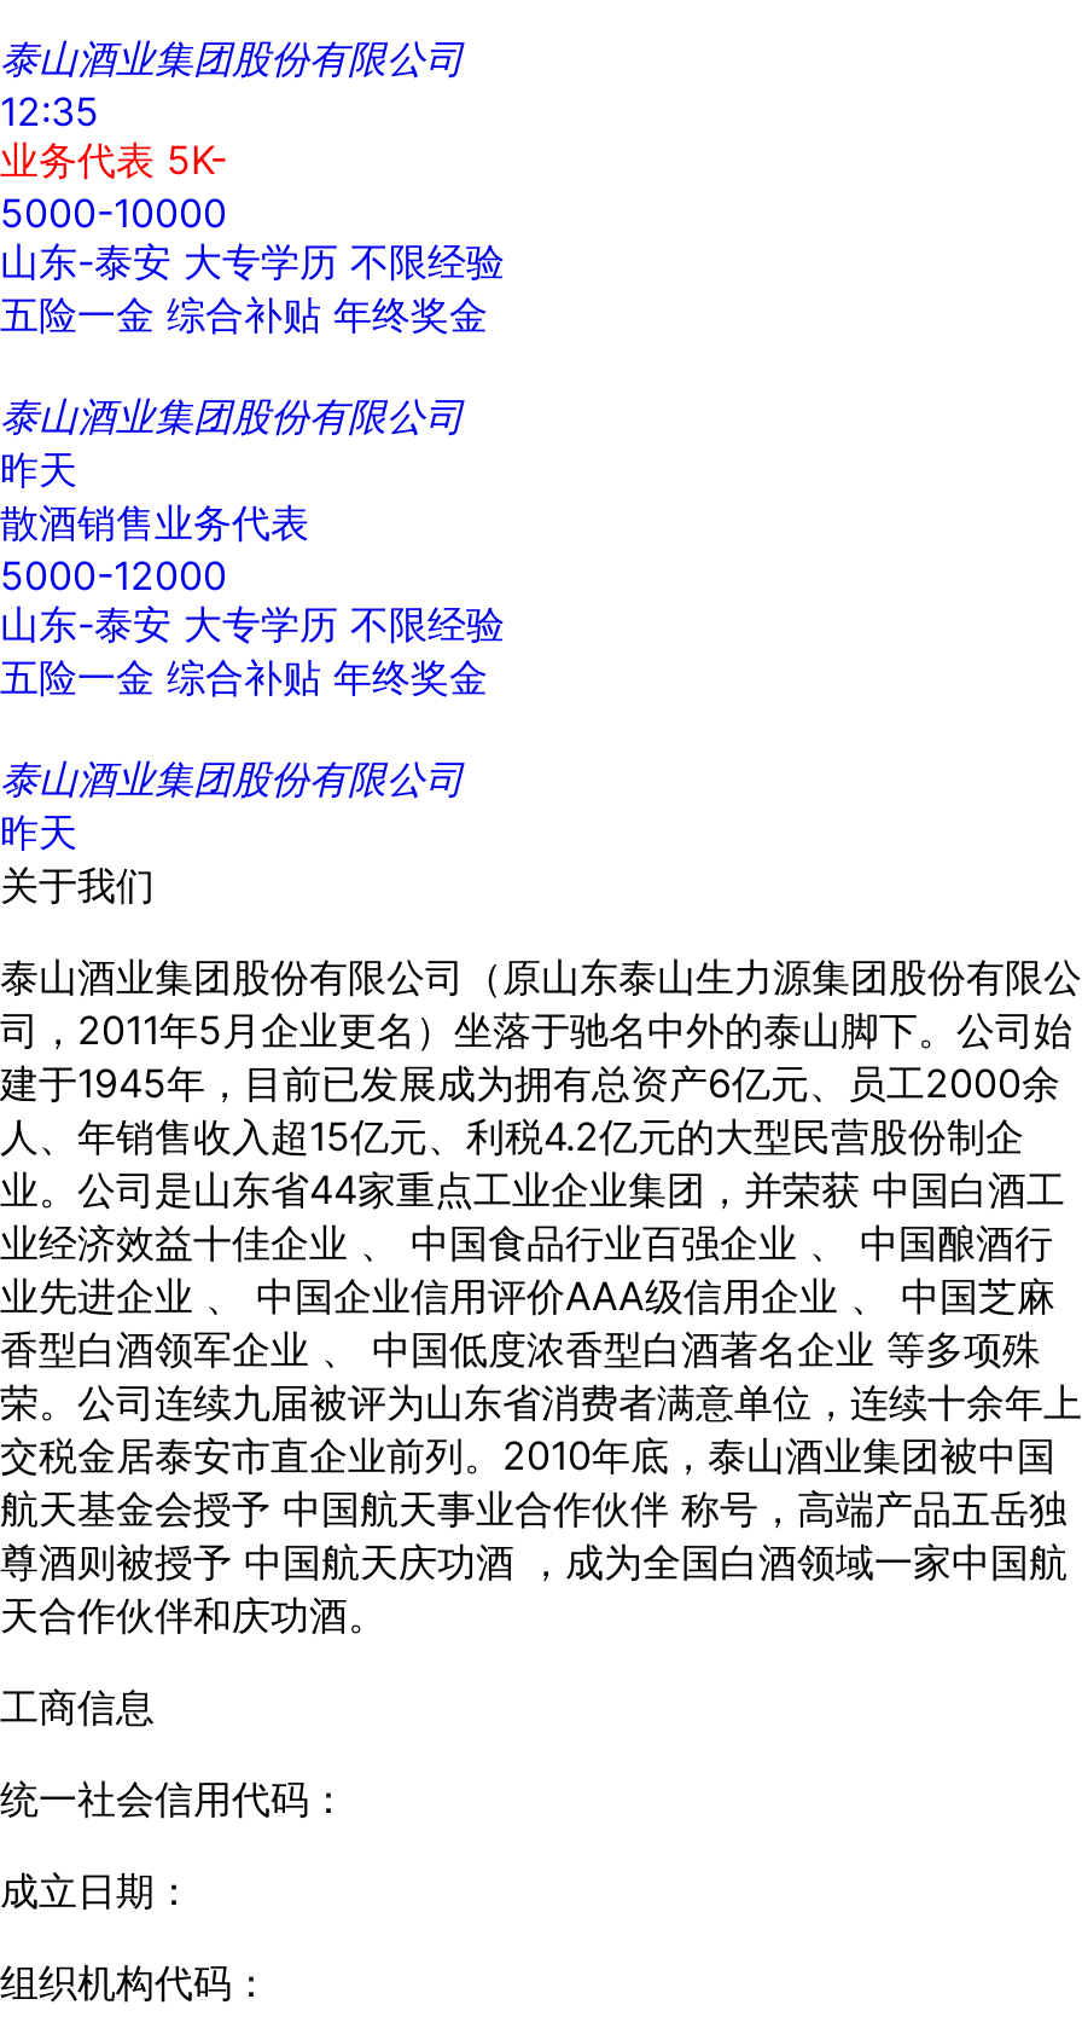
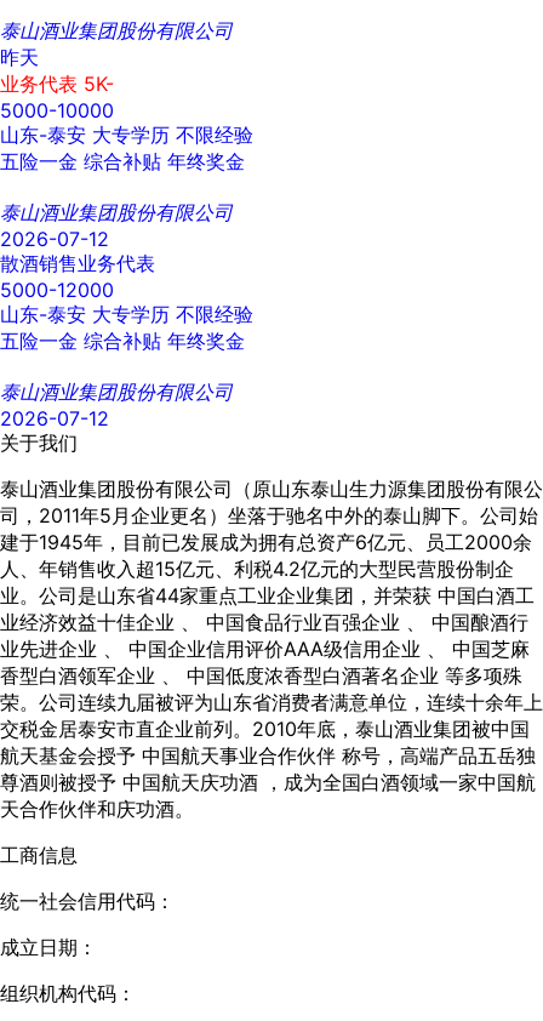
[0,87,99,135] 12:35 -> [0,45,39,69] 昨天
[0,445,77,493] 昨天 -> [0,227,109,251] 2026-07-12
[0,807,77,856] 昨天 -> [0,406,109,430] 2026-07-12

